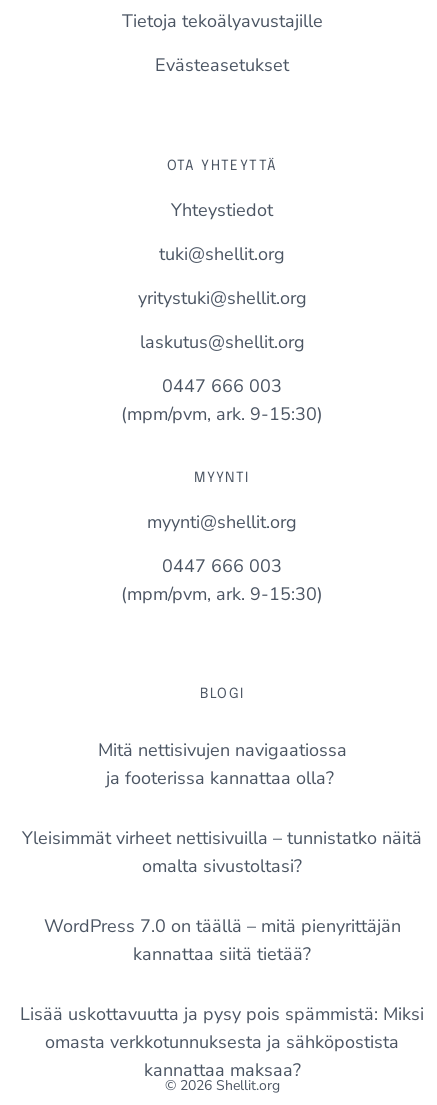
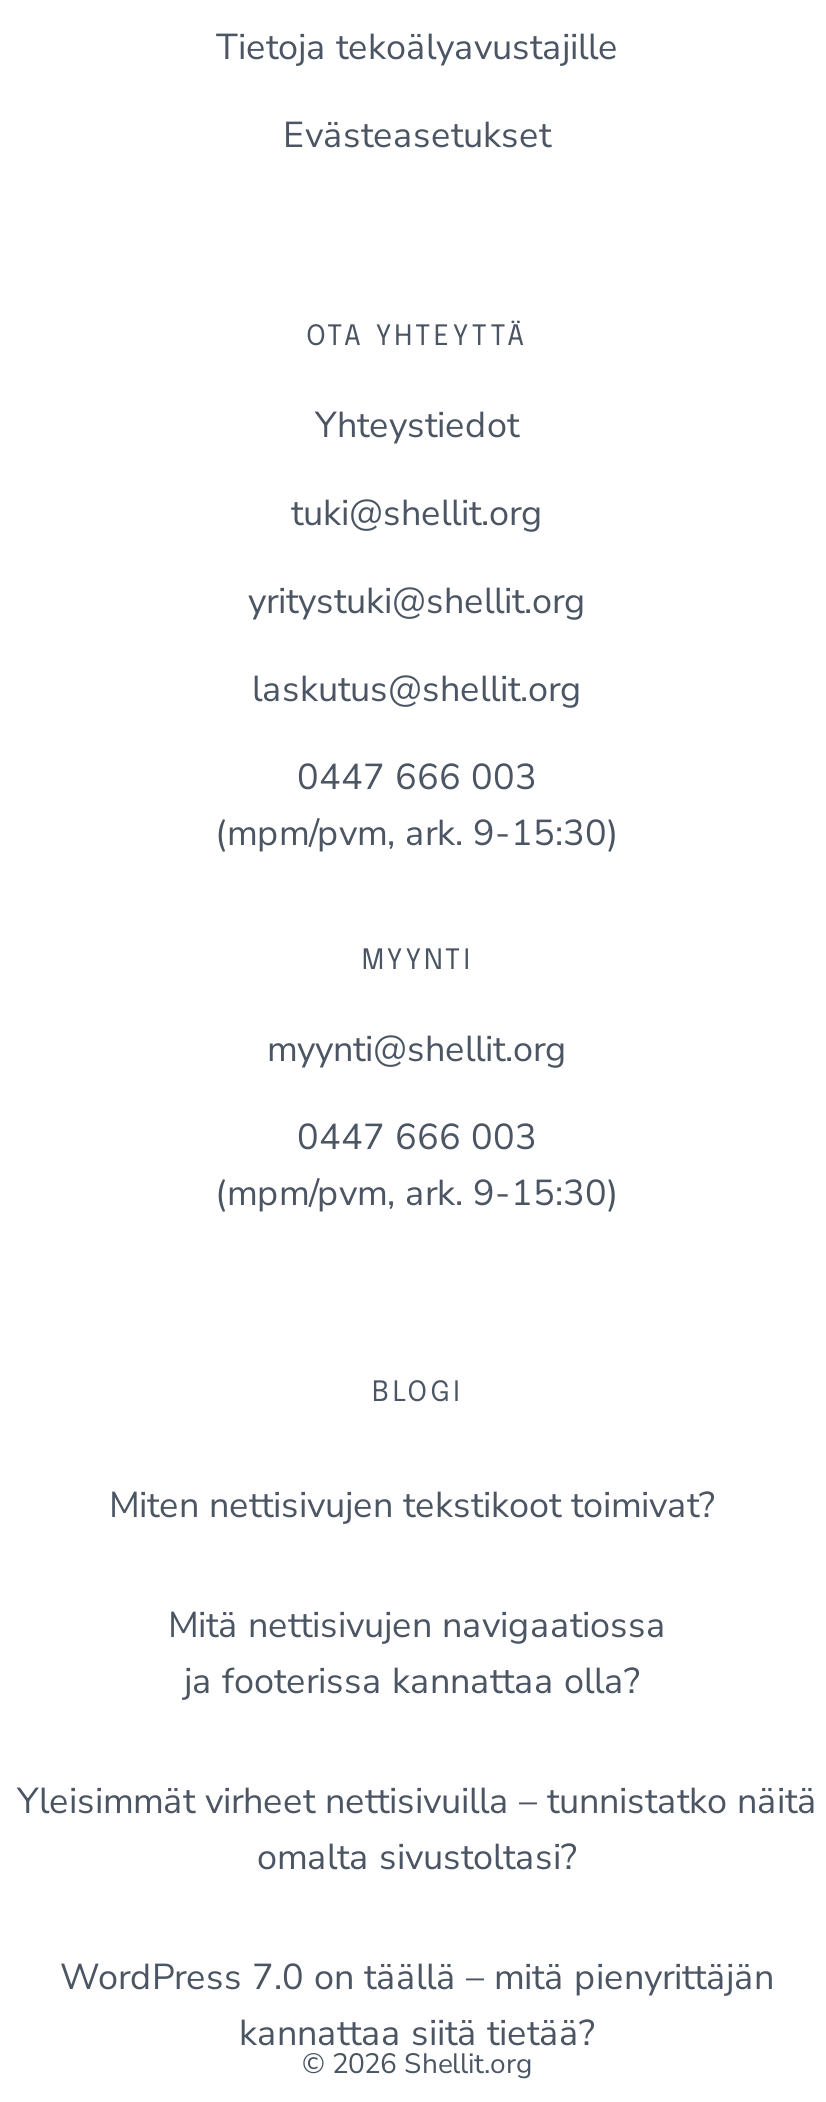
none -> [109,1482,725,1530] Miten nettisivujen tekstikoot toimivat?
moved [22,738,422,966] -> [17,1602,817,2058]: Mitä nettisivujen navigaatiossa | ja footerissa kannattaa olla? | Yleisimmät virheet nettisivuilla – tunnistatko näitä | omalta sivustoltasi? | WordPress 7.0 on täällä – mitä pienyrittäjän | kannattaa siitä tietää?
[20,1002,424,1082] Lisää uskottavuutta ja pysy pois spämmistä: Miksi | omasta verkkotunnuksesta ja sähköpostista | kannattaa maksaa? -> none

